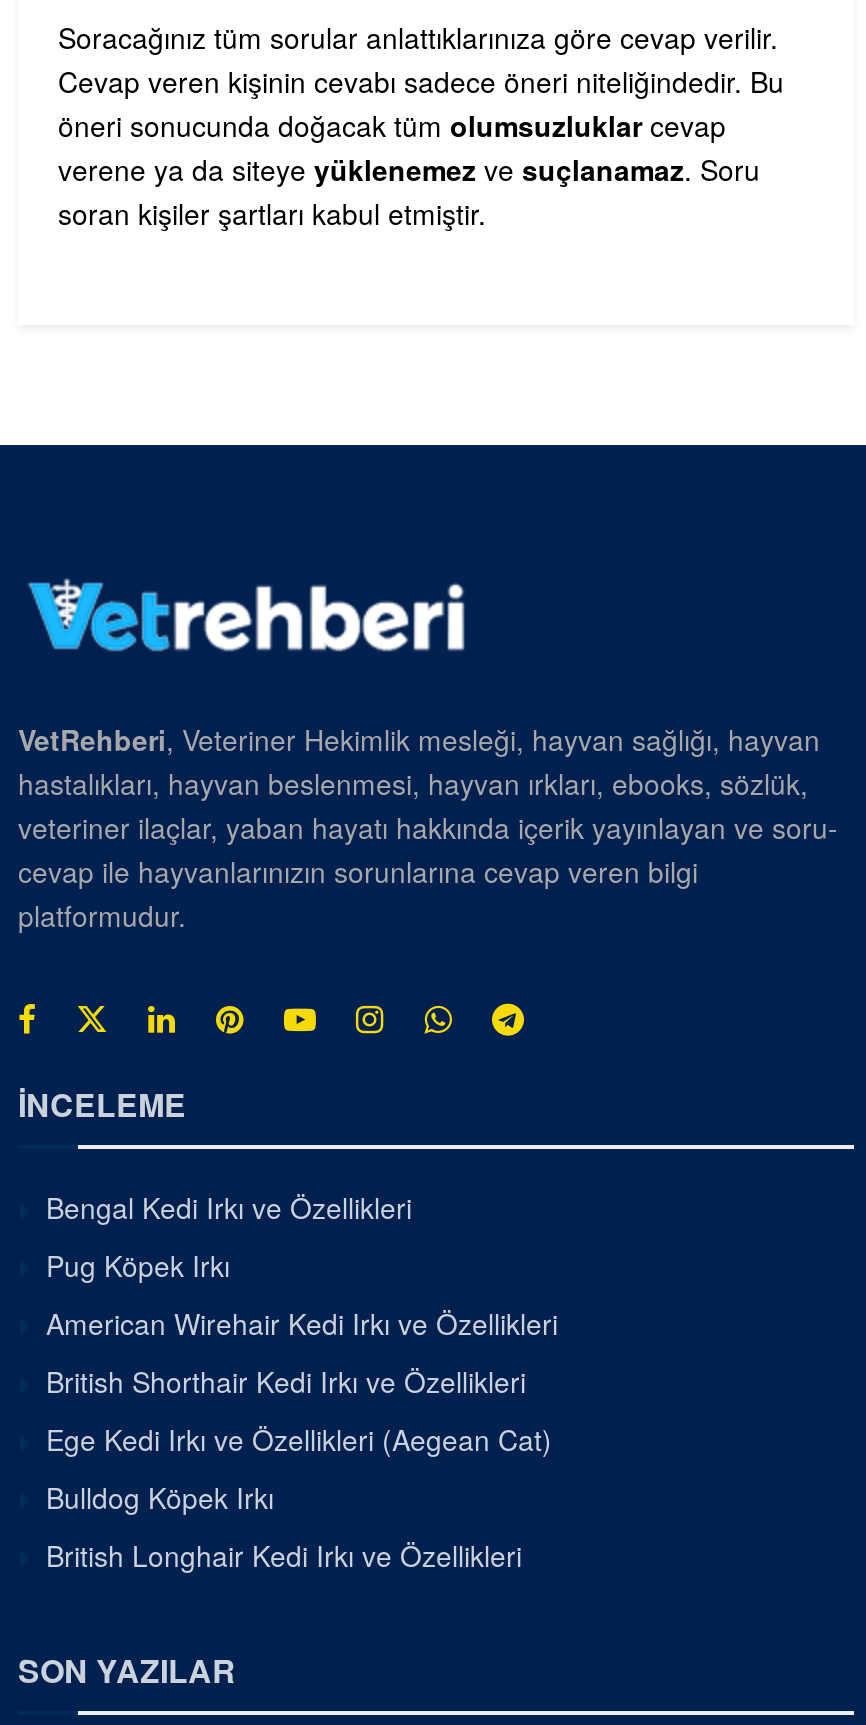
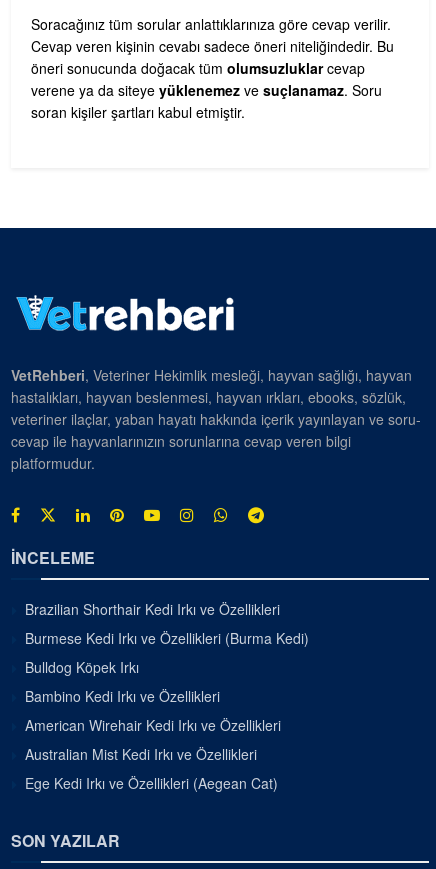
[46,1188,526,1402] Bengal Kedi Irkı ve Özellikleri | Pug Köpek Irkı | British Shorthair Kedi Irkı ve Özellikleri -> [25,599,309,648] Brazilian Shorthair Kedi Irkı ve Özellikleri | Burmese Kedi Irkı ve Özellikleri (Burma Kedi)
moved [46,1304,558,1344] -> [25,715,281,735]: American Wirehair Kedi Irkı ve Özellikleri
moved [46,1420,552,1460] -> [25,773,278,793]: Ege Kedi Irkı ve Özellikleri (Aegean Cat)
moved [46,1478,274,1518] -> [25,657,139,677]: Bulldog Köpek Irkı
[46,1536,522,1576] British Longhair Kedi Irkı ve Özellikleri -> [25,686,257,764] Bambino Kedi Irkı ve Özellikleri | Australian Mist Kedi Irkı ve Özellikleri

